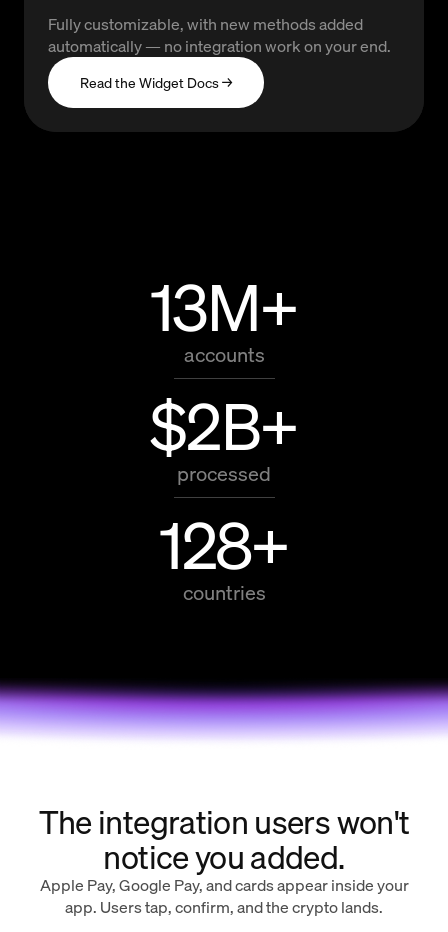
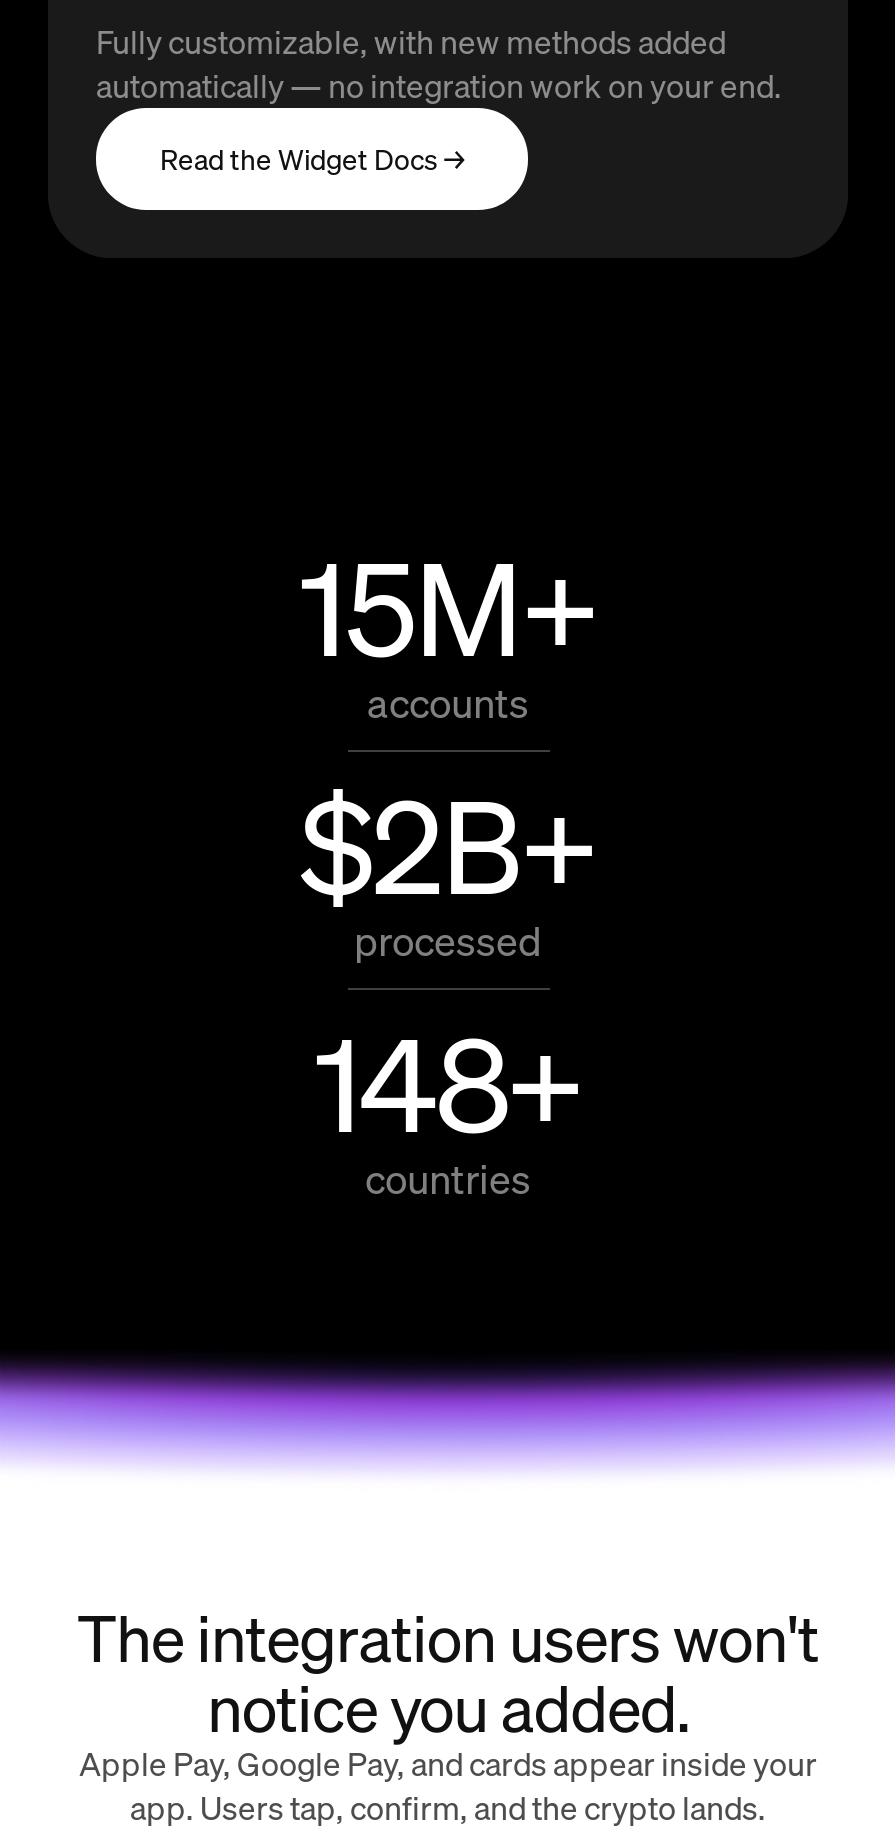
[150,264,298,346] 13M+ -> [299,522,597,686] 15M+
[159,502,289,584] 128+ -> [314,998,582,1162] 148+

